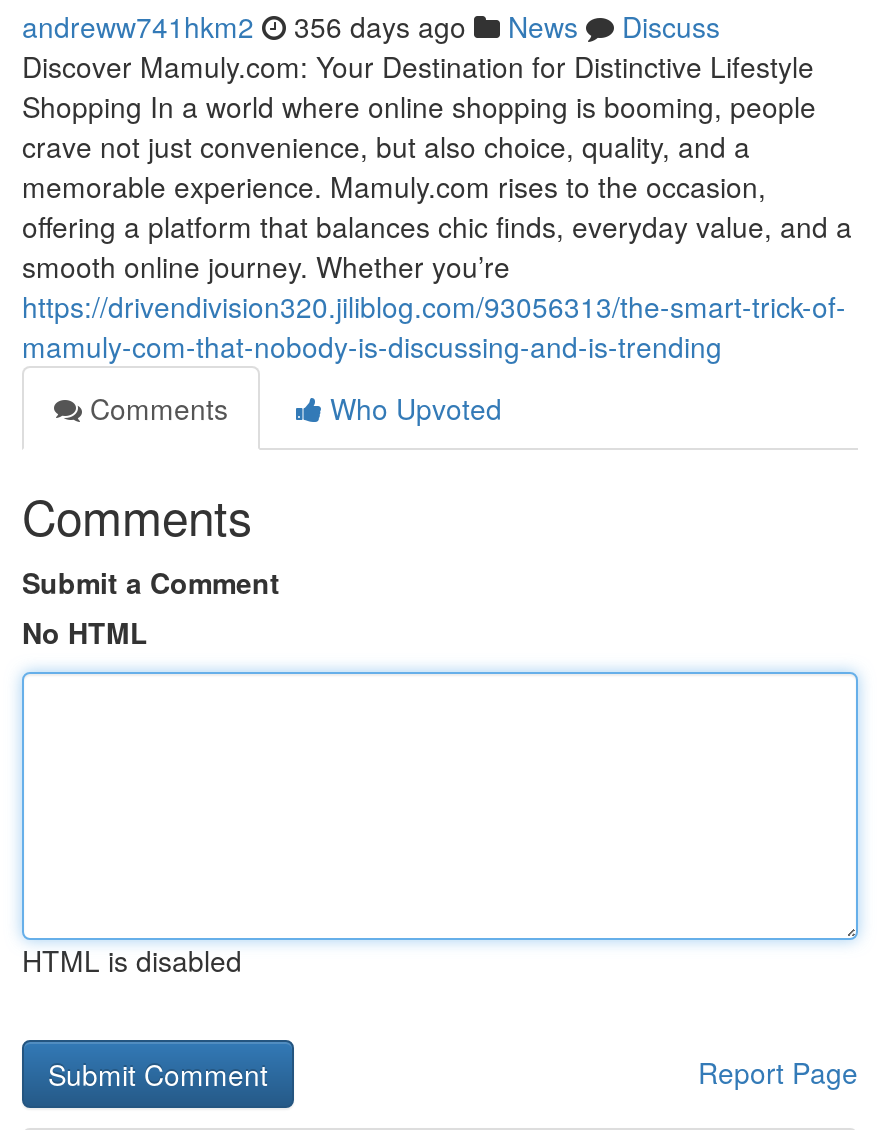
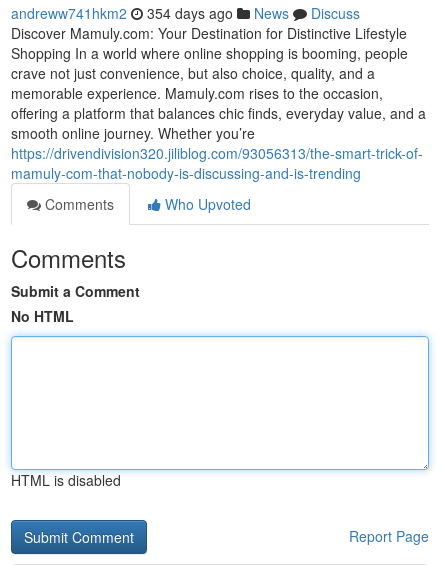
[22,6,720,46] andreww741hkm2 356 days ago News Discuss -> [11,3,360,23] andreww741hkm2 354 days ago News Discuss

